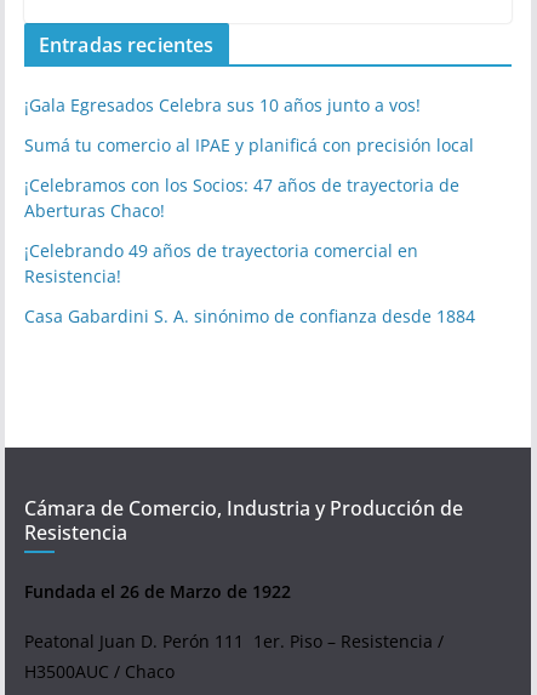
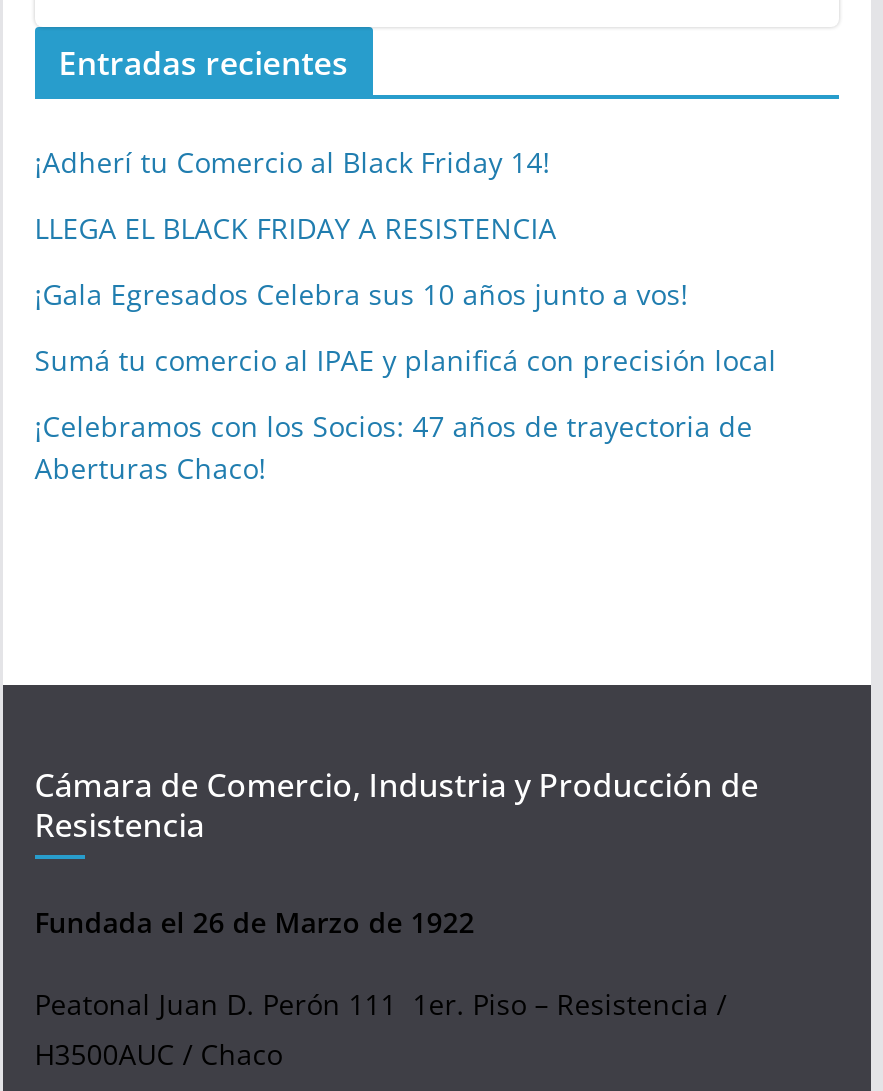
none -> [34,143,556,247] ¡Adherí tu Comercio al Black Friday 14! | LLEGA EL BLACK FRIDAY A RESISTENCIA
moved [24,94,474,222] -> [34,275,776,487]: ¡Gala Egresados Celebra sus 10 años junto a vos! | Sumá tu comercio al IPAE y planificá con precisión local | ¡Celebramos con los Socios: 47 años de trayectoria de | Aberturas Chaco!
[24,239,475,328] ¡Celebrando 49 años de trayectoria comercial en | Resistencia! | Casa Gabardini S. A. sinónimo de confianza desde 1884 -> none

